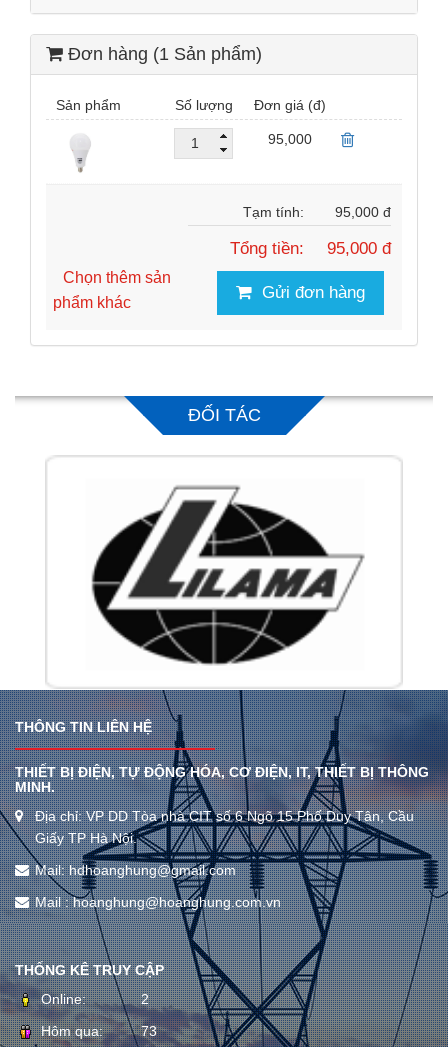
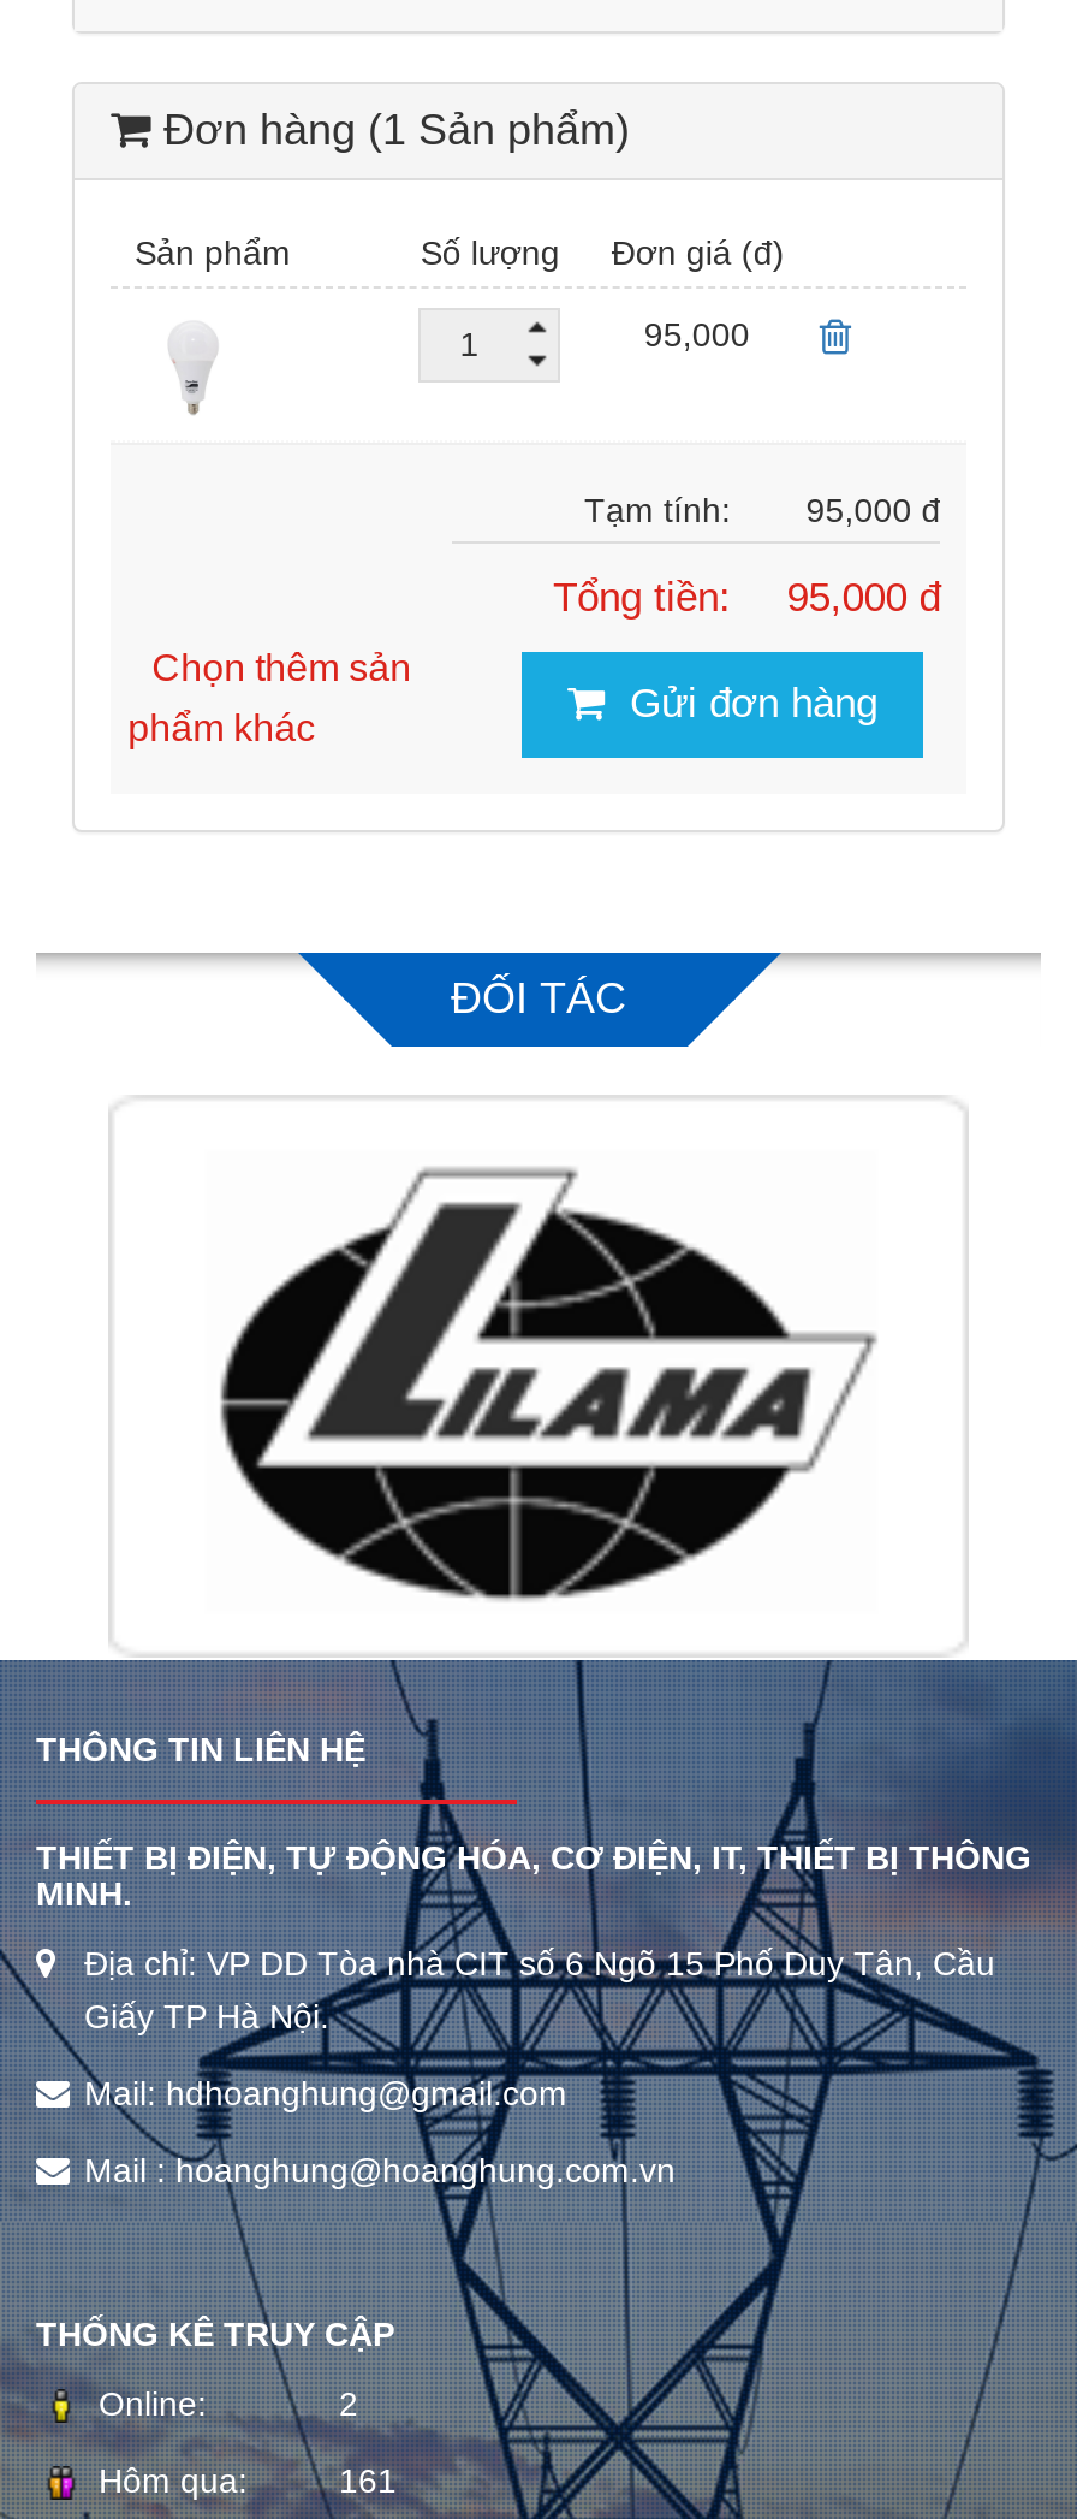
[141,1023,157,1039] 73 -> [339,2461,397,2500] 161

